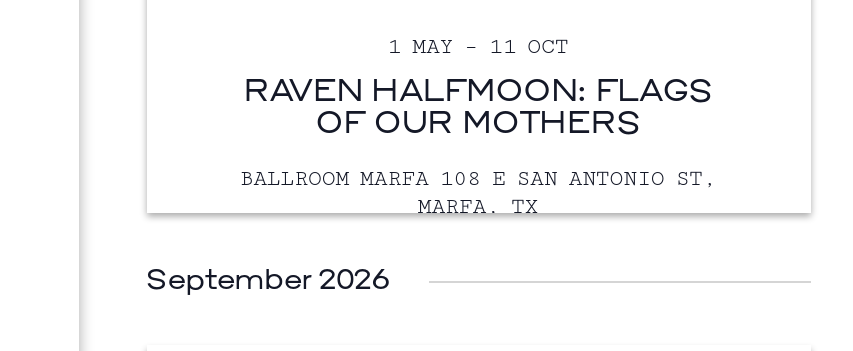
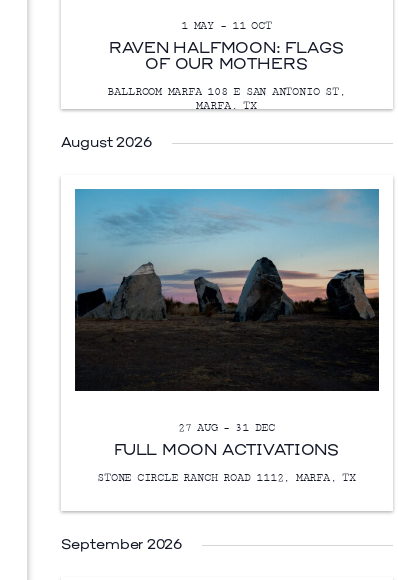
none -> [60,135,152,150] August 2026
none -> [74,188,380,484] [image] | 27 AUG – 31 DEC | FULL MOON ACTIVATIONS | STONE CIRCLE RANCH ROAD 1112, MARFA, TX

